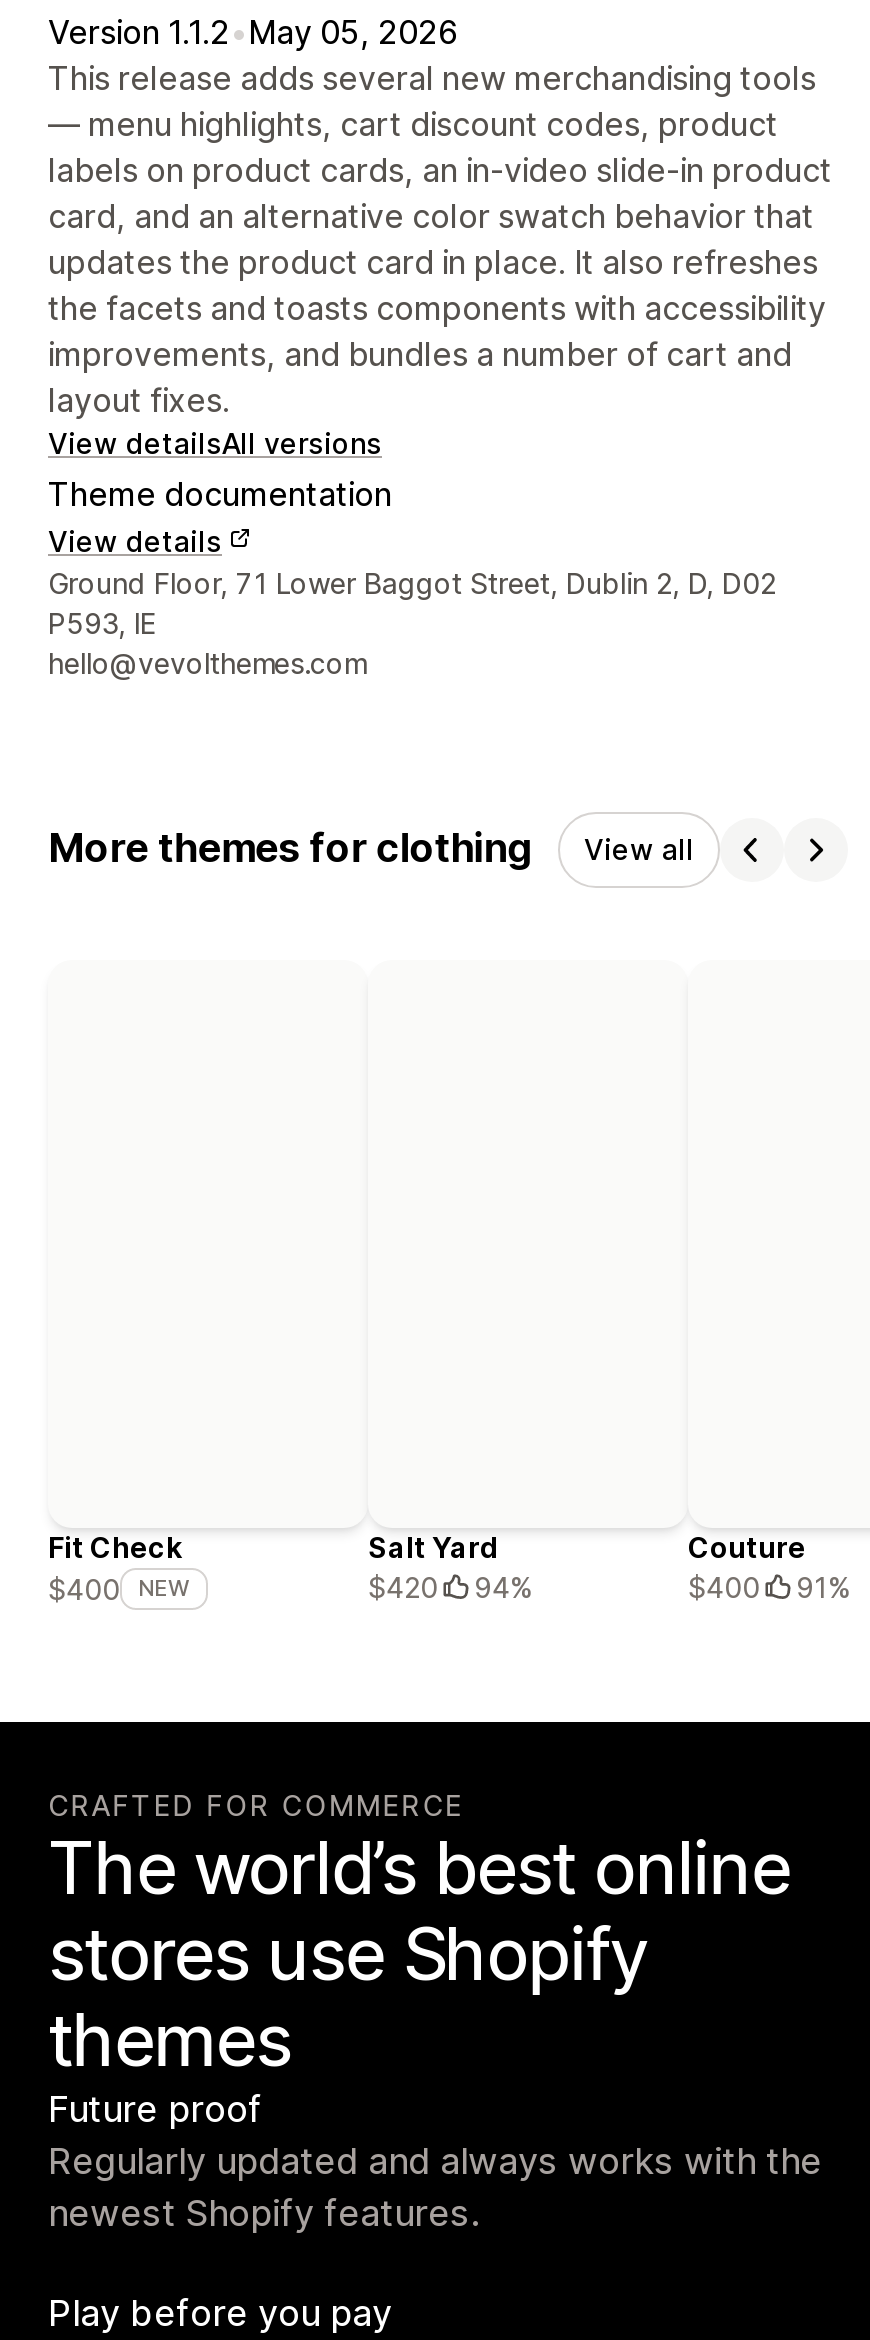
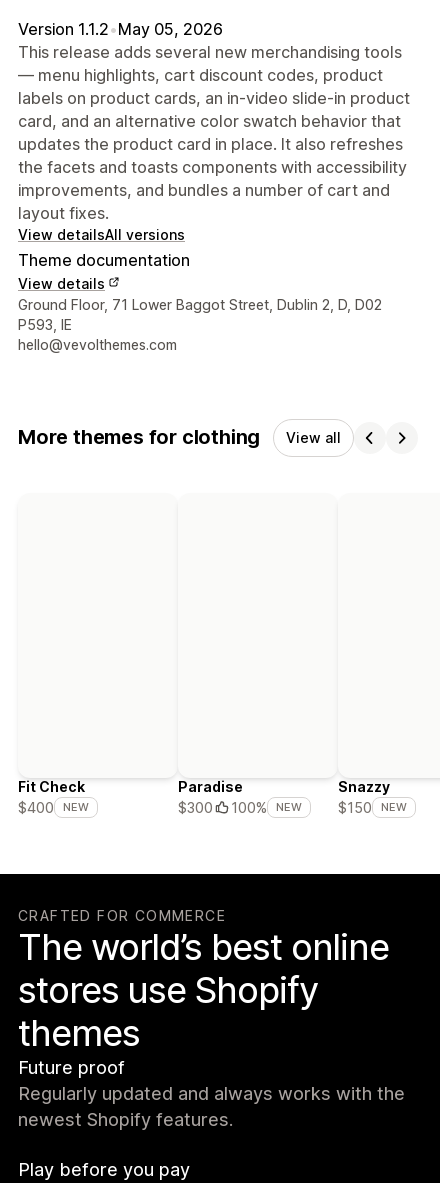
[368,1531,532,1605] Salt Yard | $420 | 94% -> [178,778,302,816] Paradise | $300 | 100% | NEW
[688,1531,850,1605] Couture | $400 | 91% -> [338,778,407,816] Snazzy | $150 | NEW

